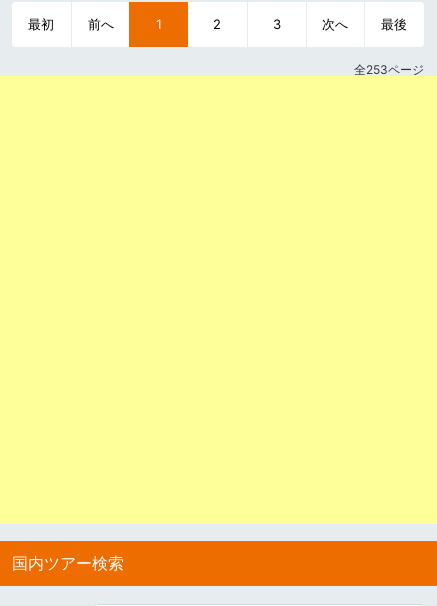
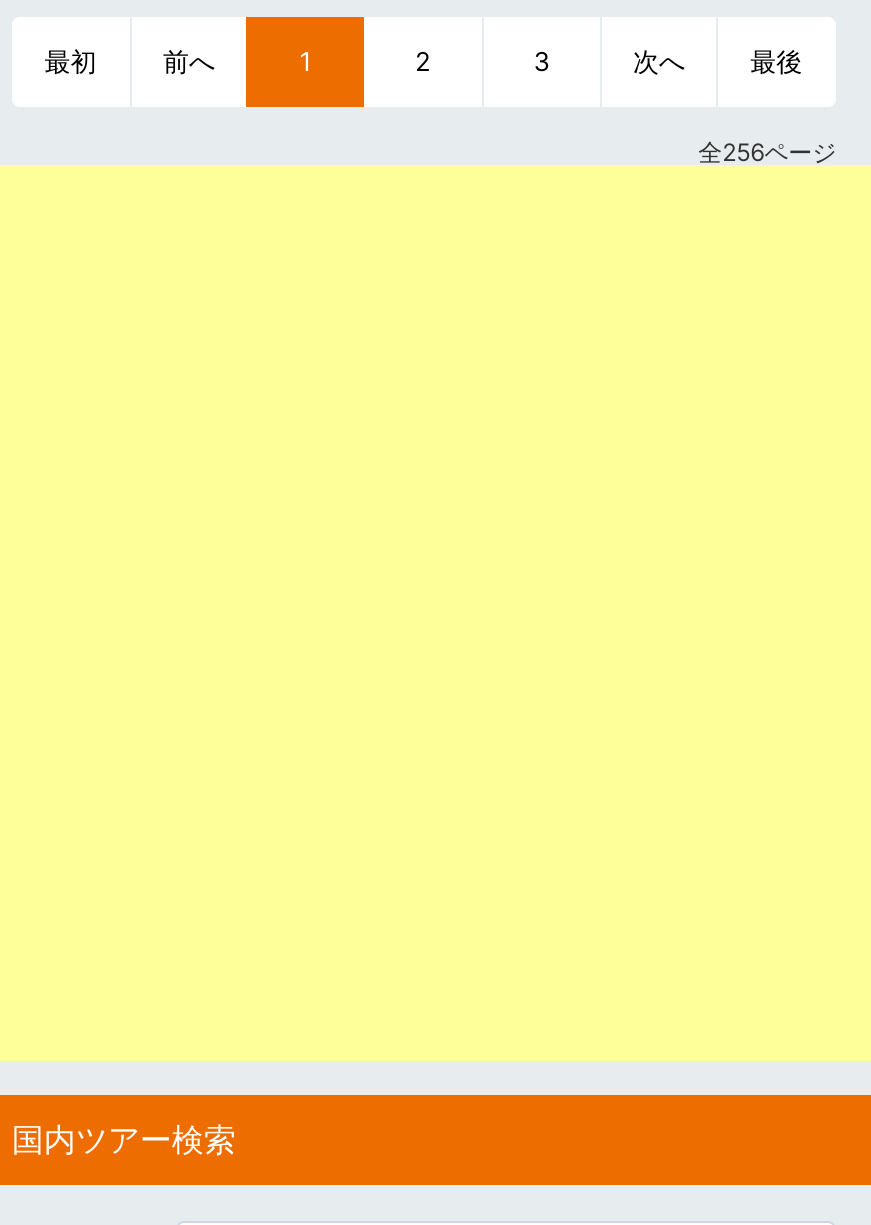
[354,62,424,77] 全253ページ -> [698,136,836,166] 全256ページ

